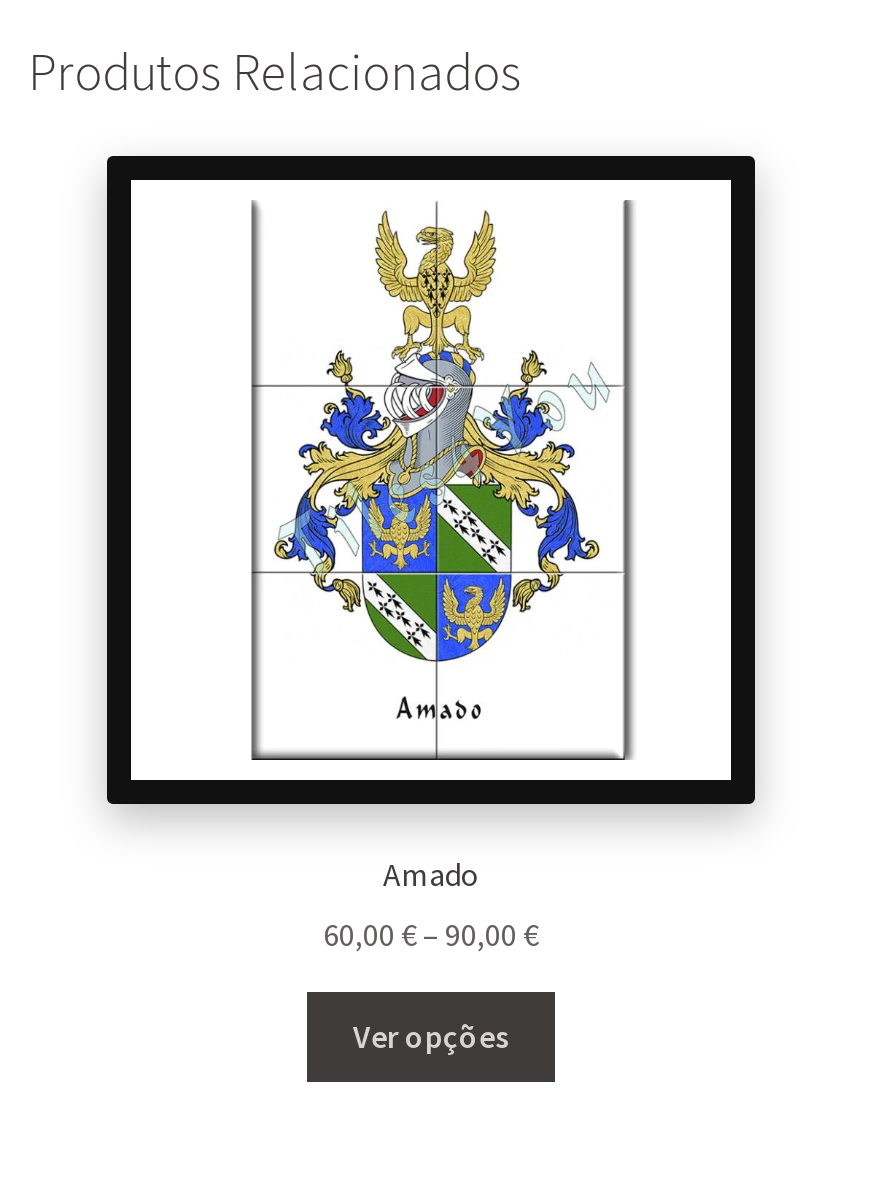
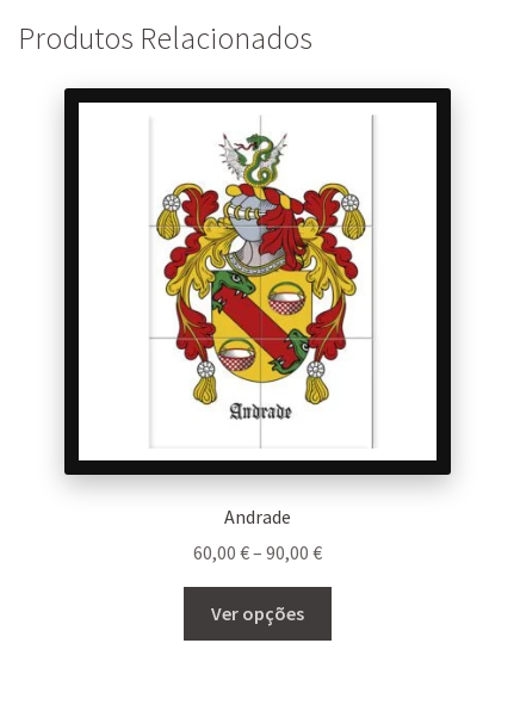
[251,200,633,762] [image] -> [151,116,377,449] [image]
[383,854,479,894] Amado -> [224,504,291,528] Andrade

